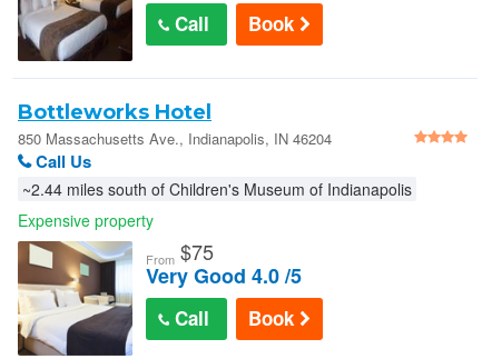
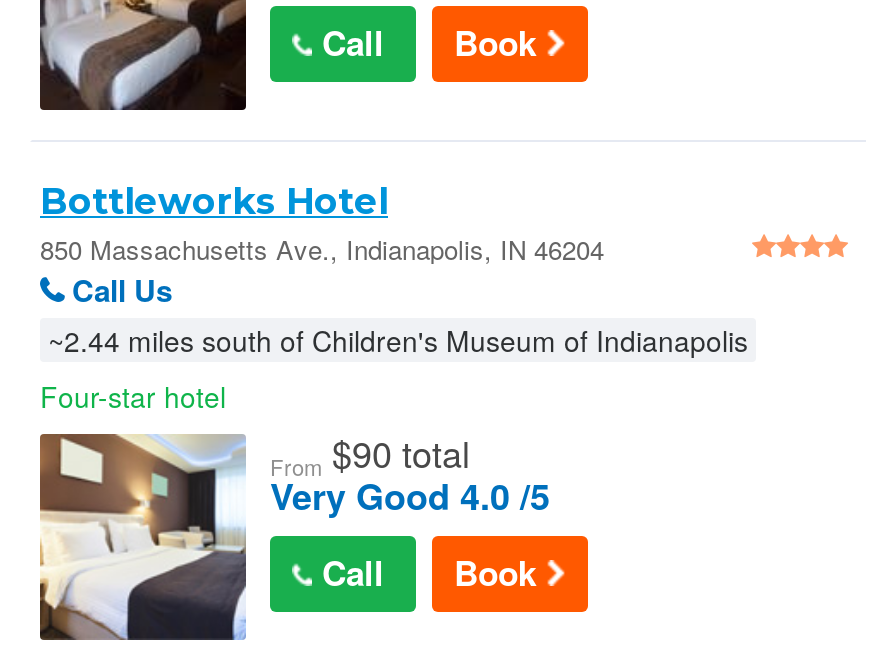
[18,209,214,268] Expensive property | From $75 -> [40,376,470,483] Four-star hotel | From $90 total

